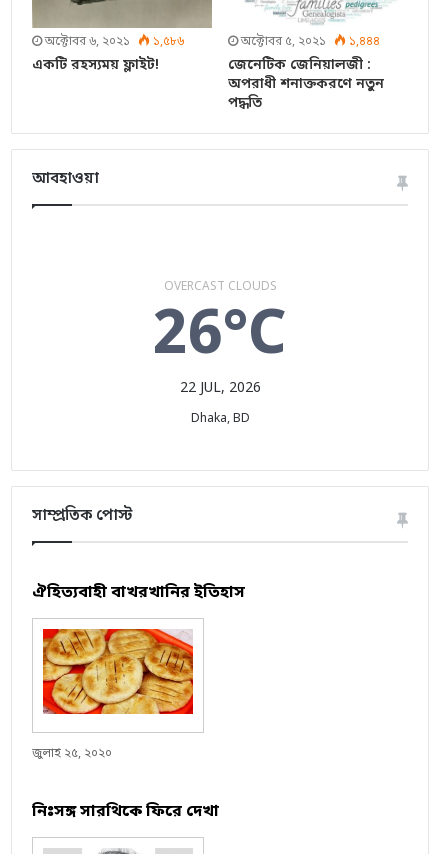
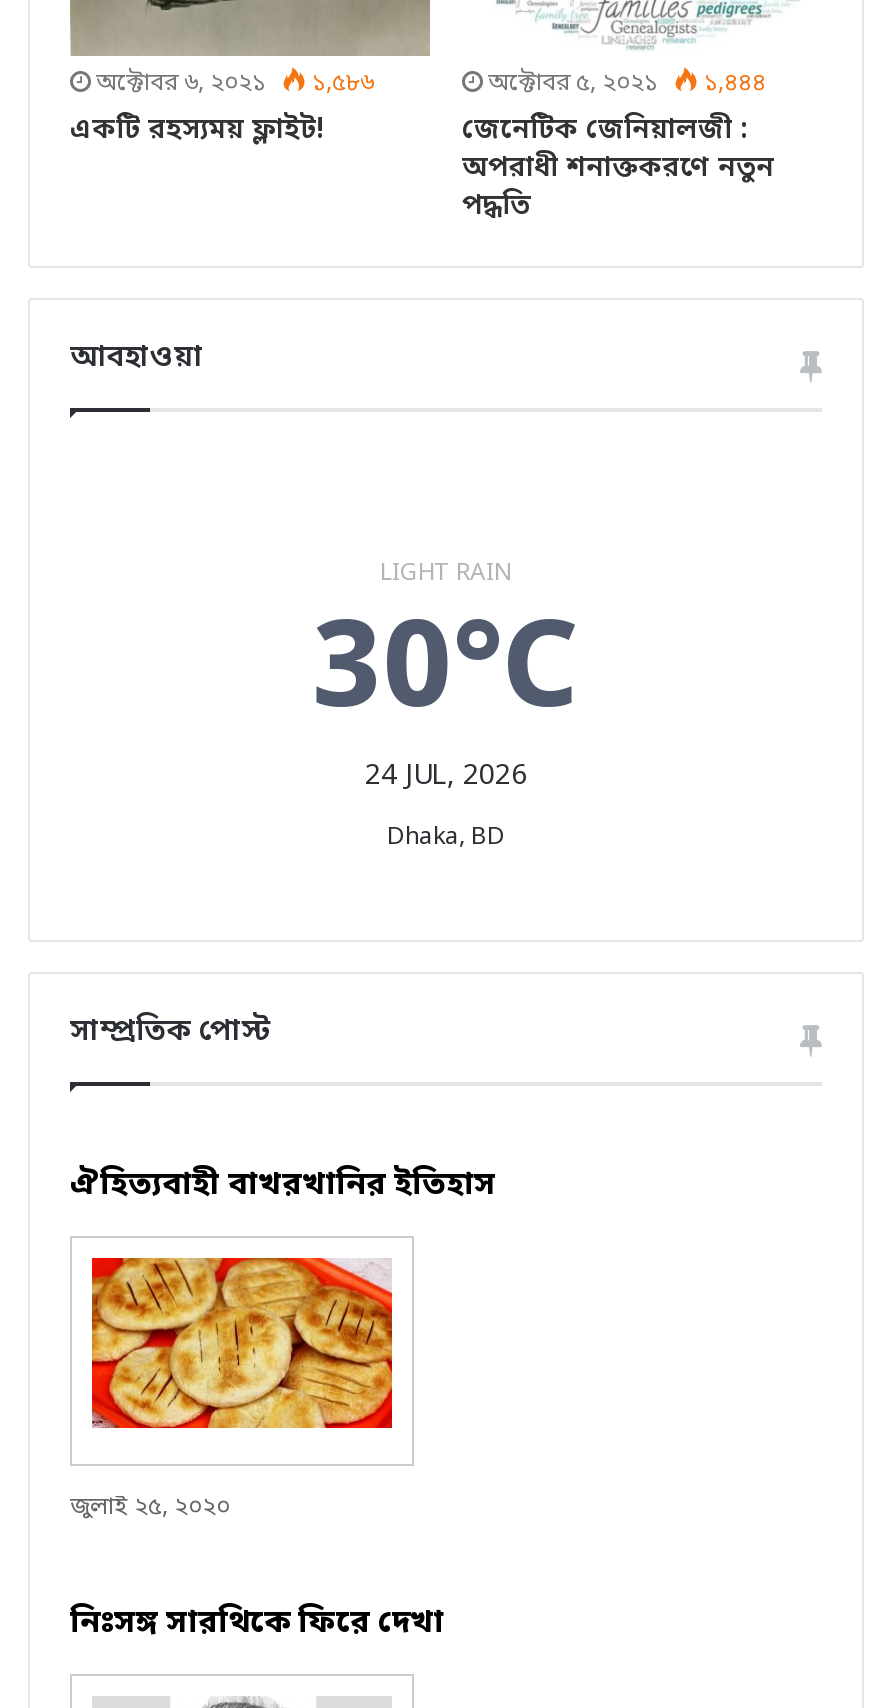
[153,279,287,398] OVERCAST CLOUDS | 26°C | 22 JUL, 2026 -> [312,558,580,796] LIGHT RAIN | 30°C | 24 JUL, 2026

